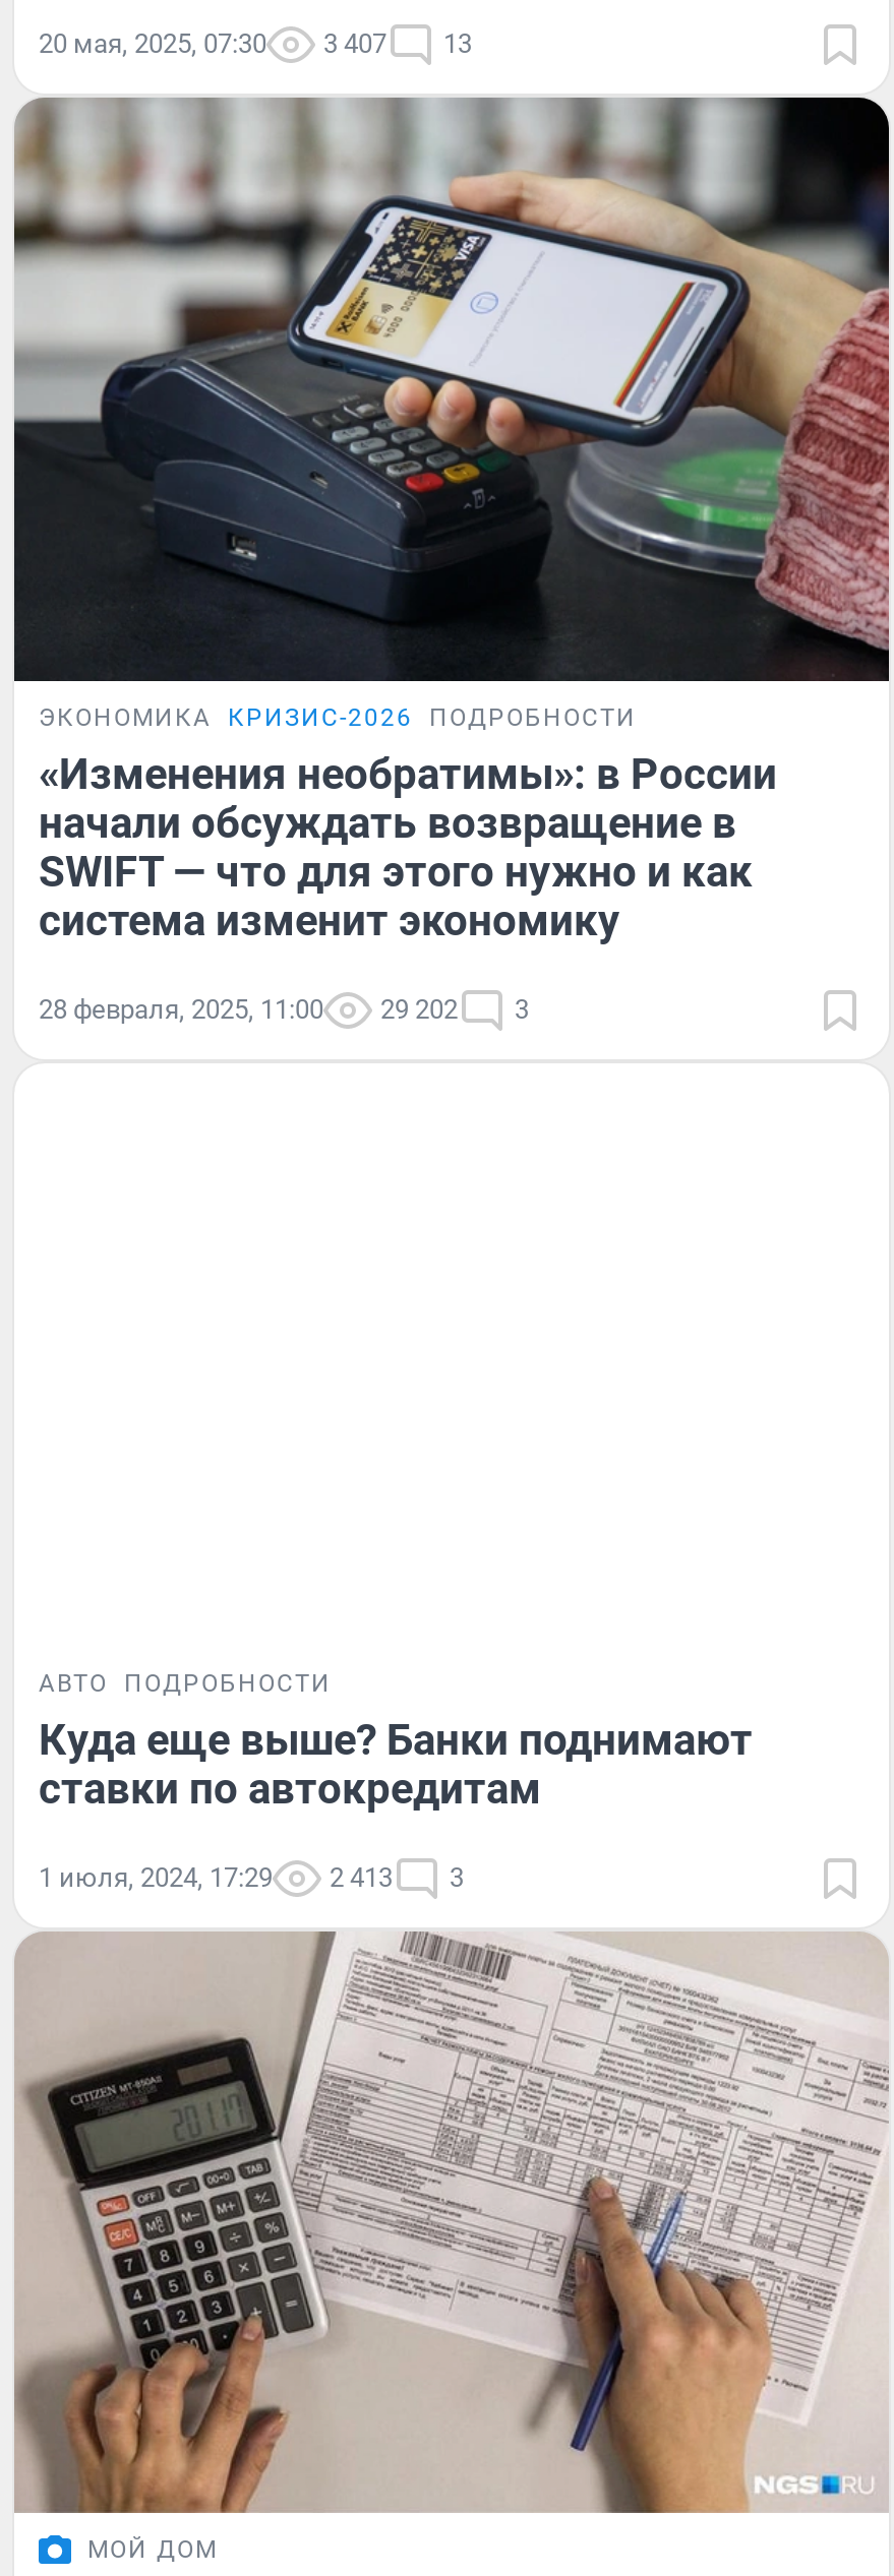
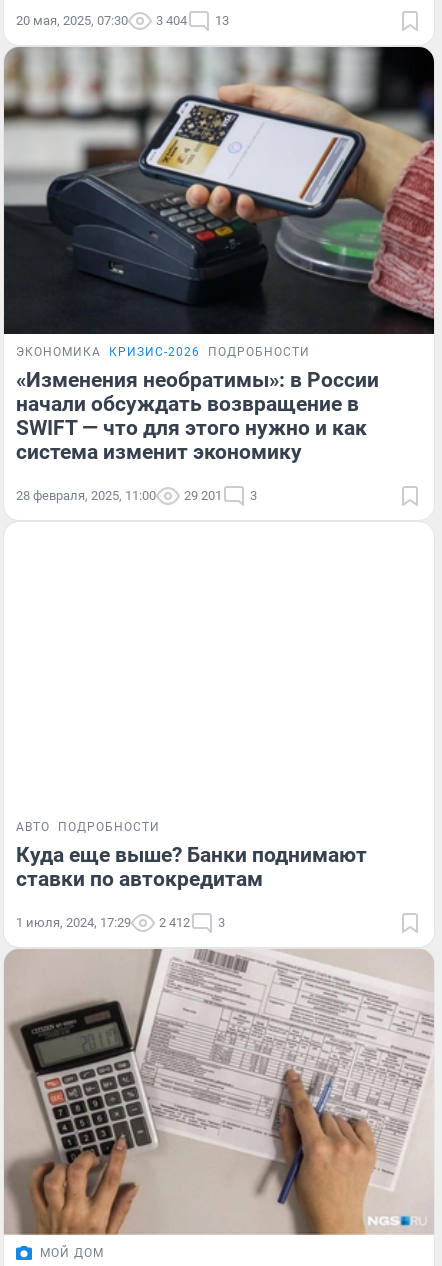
[39,29,472,59] 20 мая, 2025, 07:30 3 407 13 -> [16,13,229,28] 20 мая, 2025, 07:30 3 404 13
[39,994,529,1025] 28 февраля, 2025, 11:00 29 202 3 -> [16,488,257,503] 28 февраля, 2025, 11:00 29 201 3
[39,1861,464,1892] 1 июля, 2024, 17:29 2 413 3 -> [16,914,225,929] 1 июля, 2024, 17:29 2 412 3

